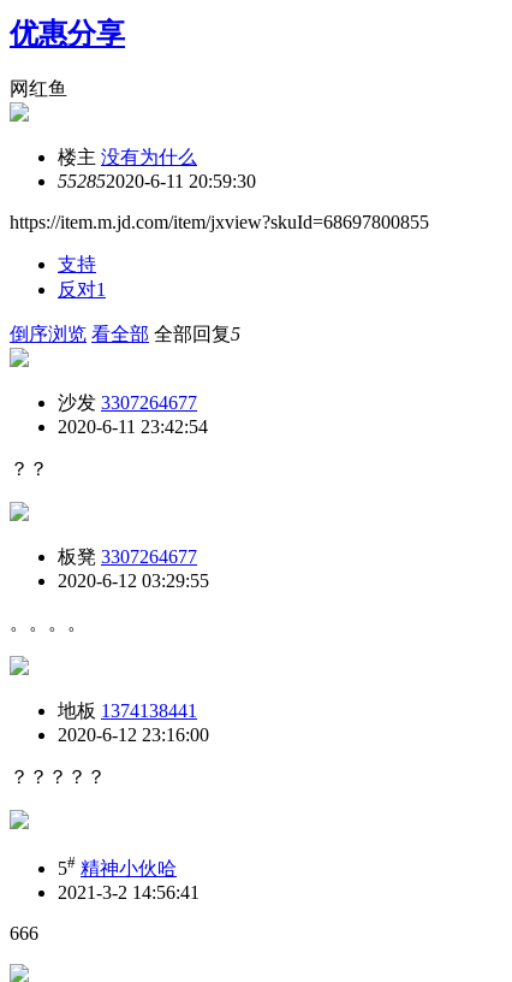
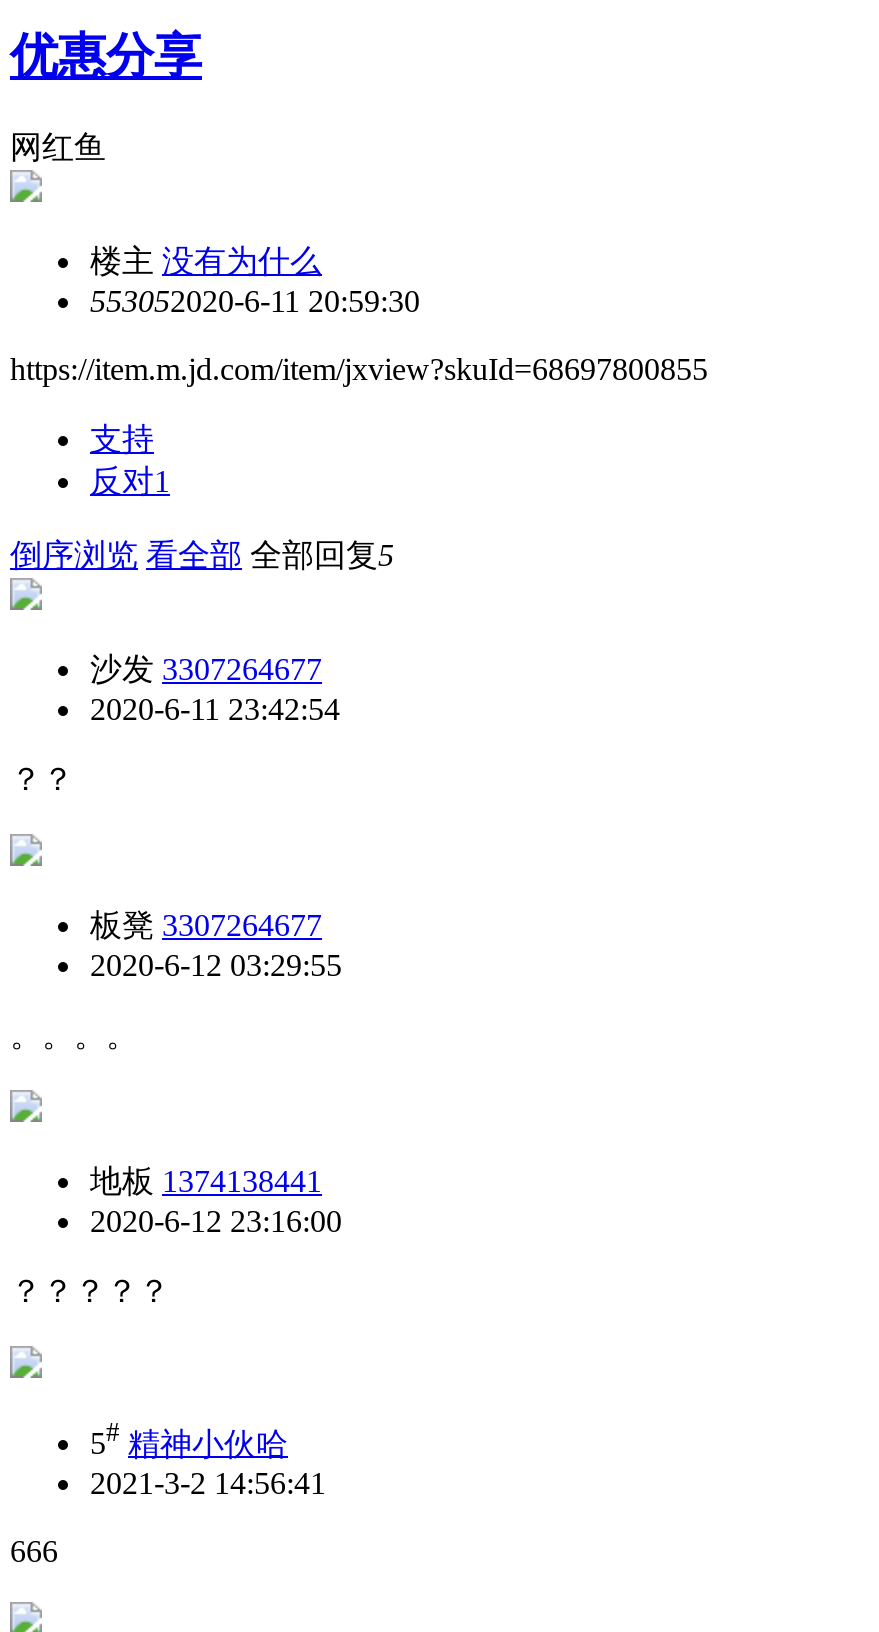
[58,171,256,191] 552852020-6-11 20:59:30 -> [90,284,420,318] 553052020-6-11 20:59:30

